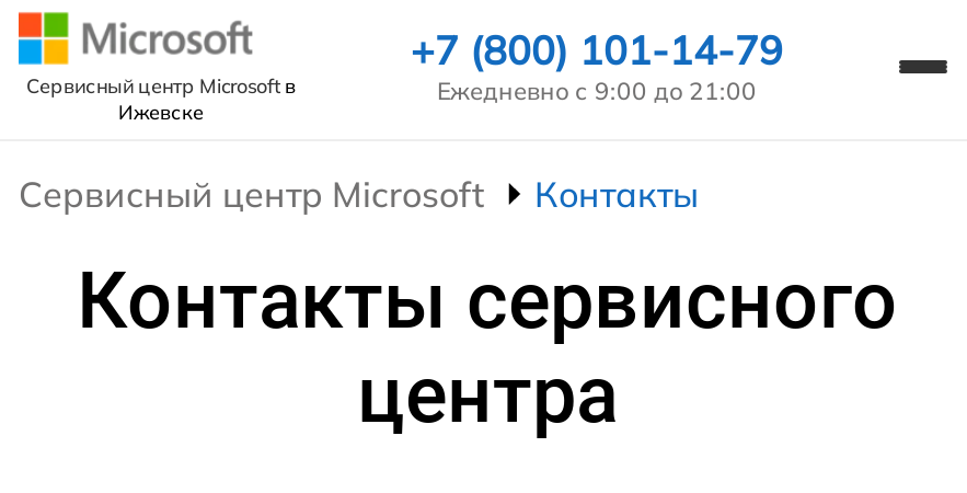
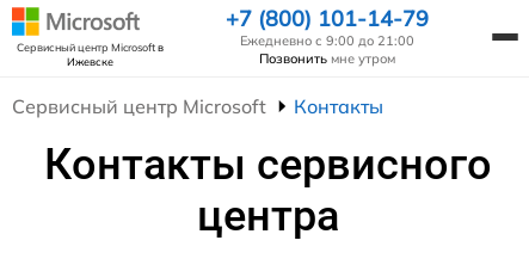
none -> [259,50,395,67] Позвонить мне утром

